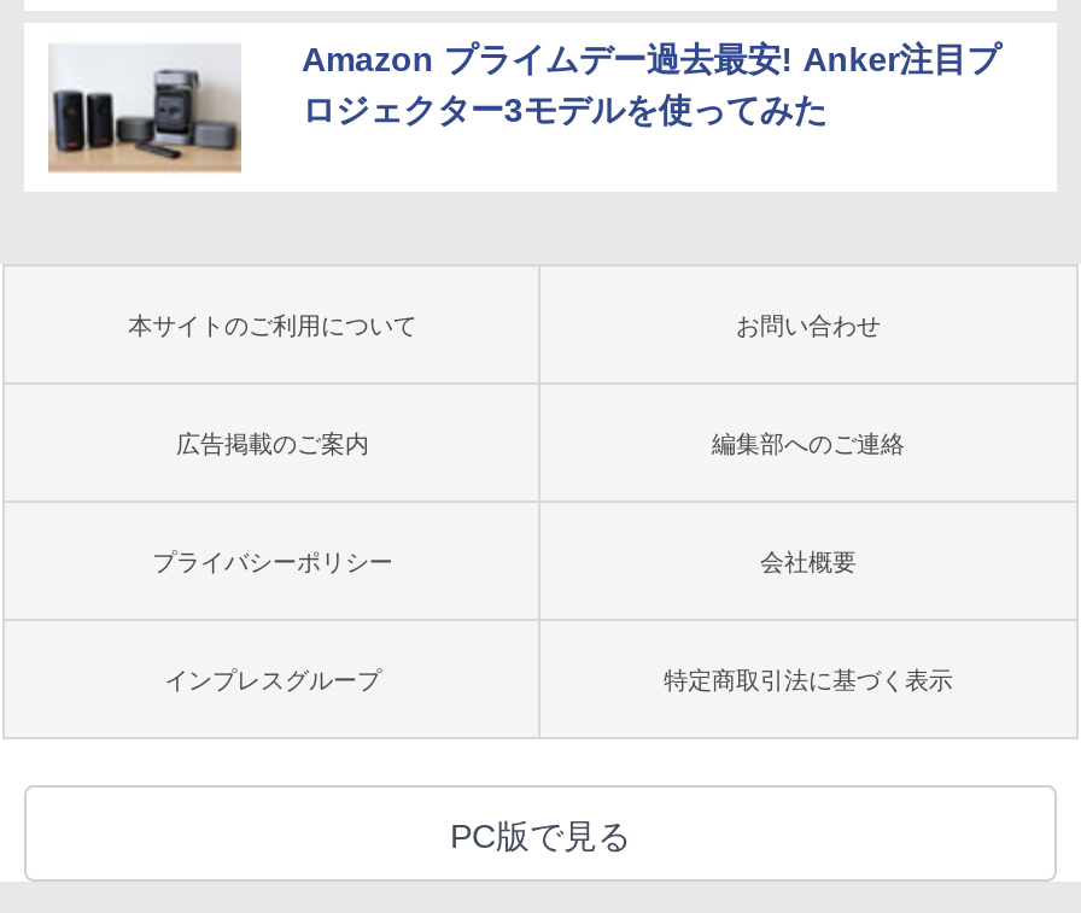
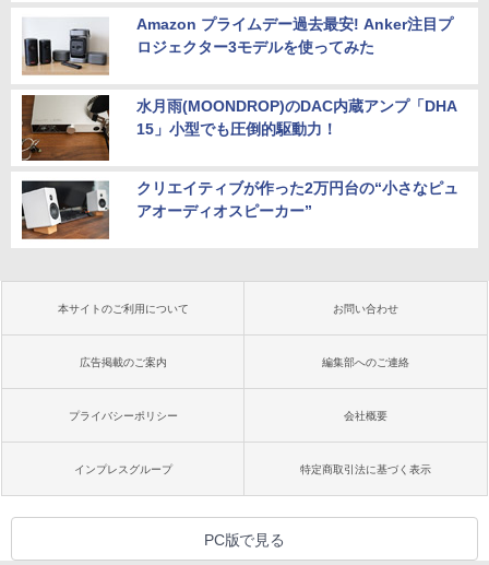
none -> [21,94,458,220] [image] | 水月雨(MOONDROP)のDAC内蔵アンプ「DHA | 15」小型でも圧倒的駆動力！ | クリエイティブが作った2万円台の“小さなピュ | アオーディオスピーカー”
none -> [21,179,109,239] [image]

